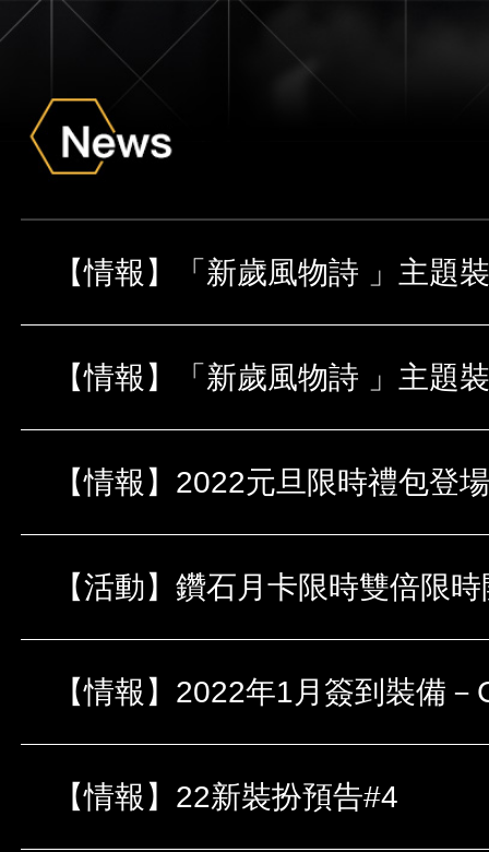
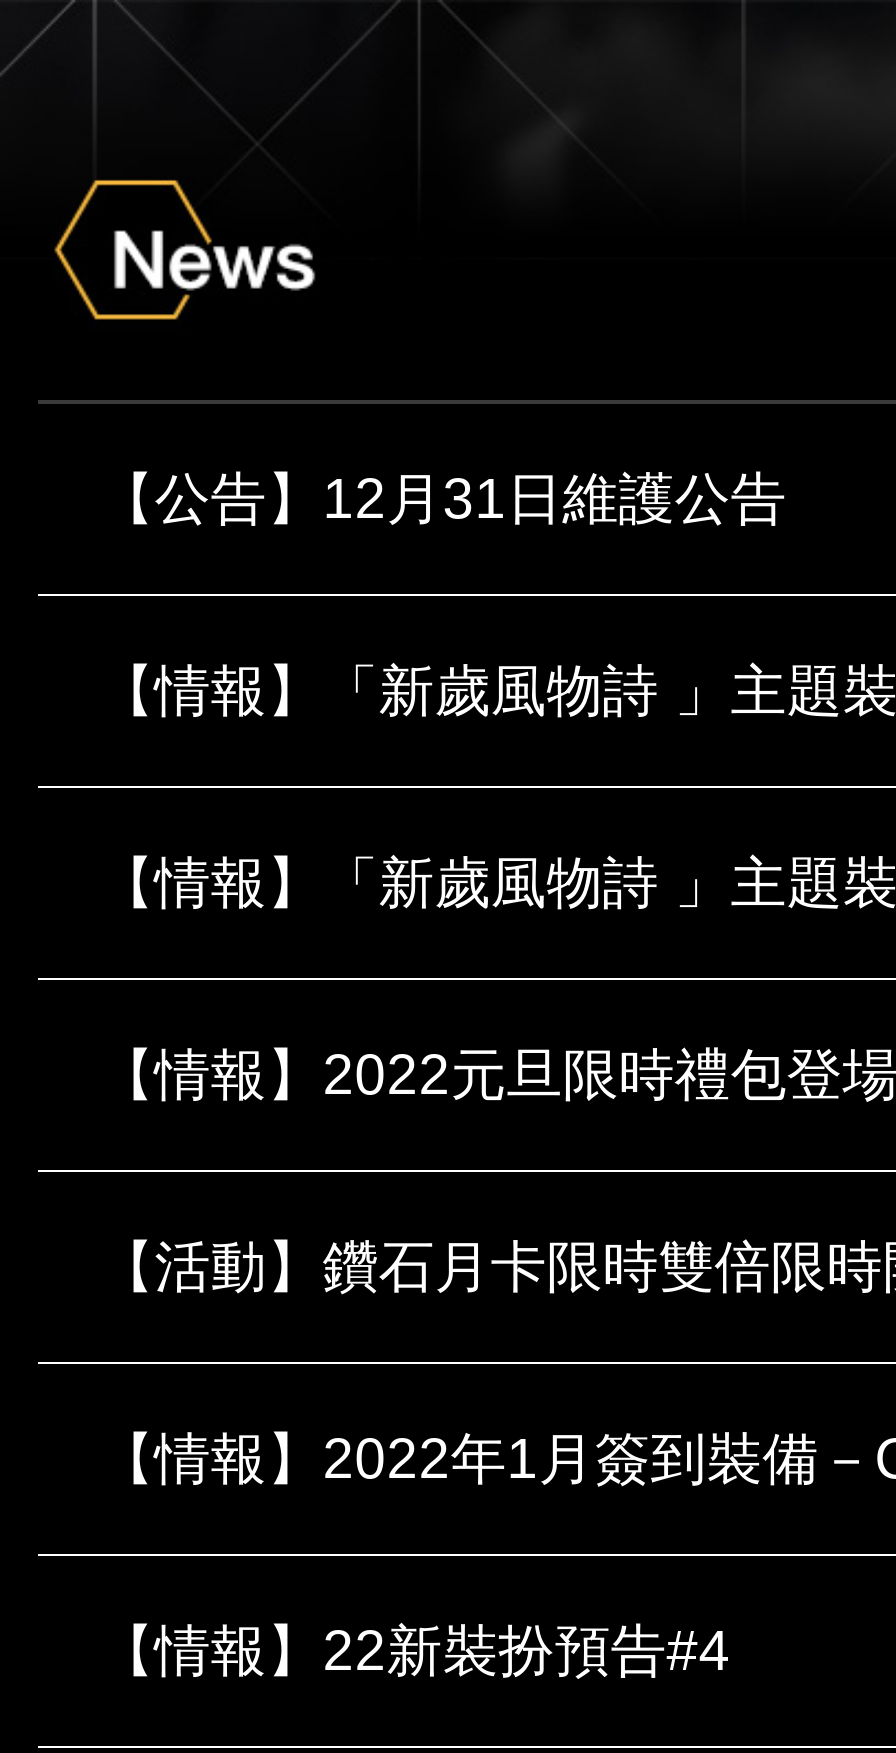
none -> [98,468,786,530] 【公告】12月31日維護公告

